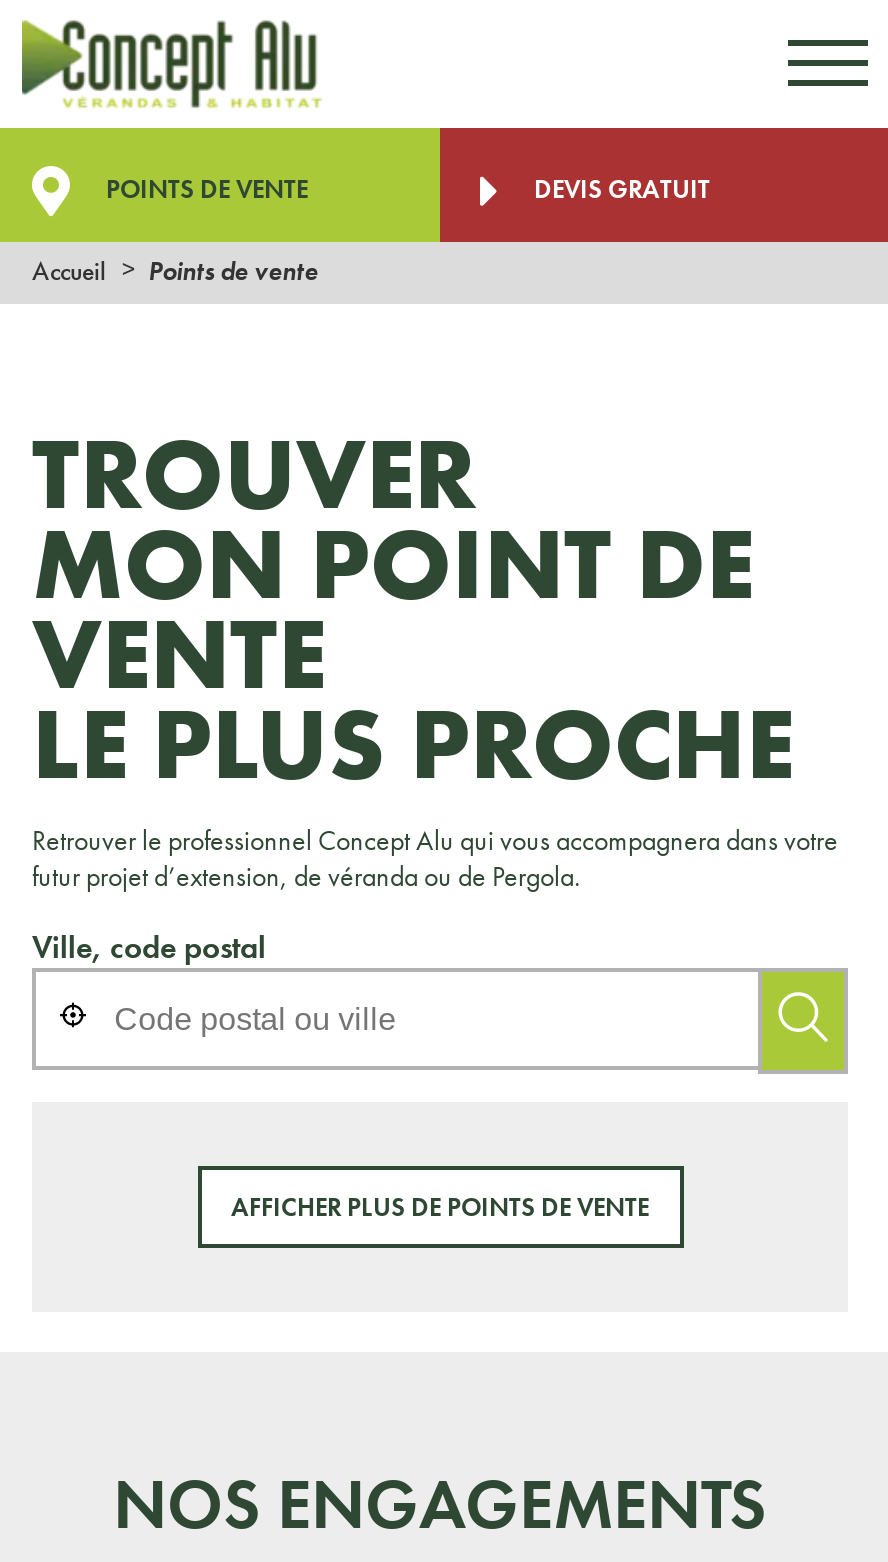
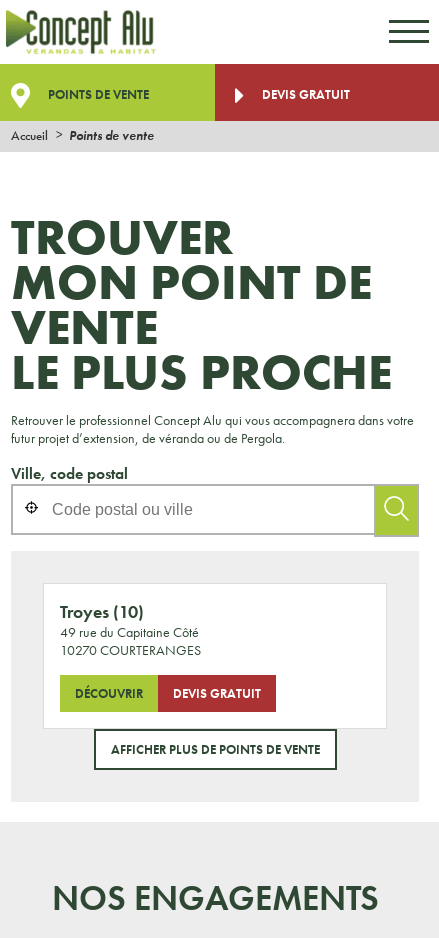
none -> [60,600,261,702] Troyes (10) | 49 rue du Capitaine Côté | 10270 COURTERANGES | DÉCOUVRIR | DEVIS GRATUIT

